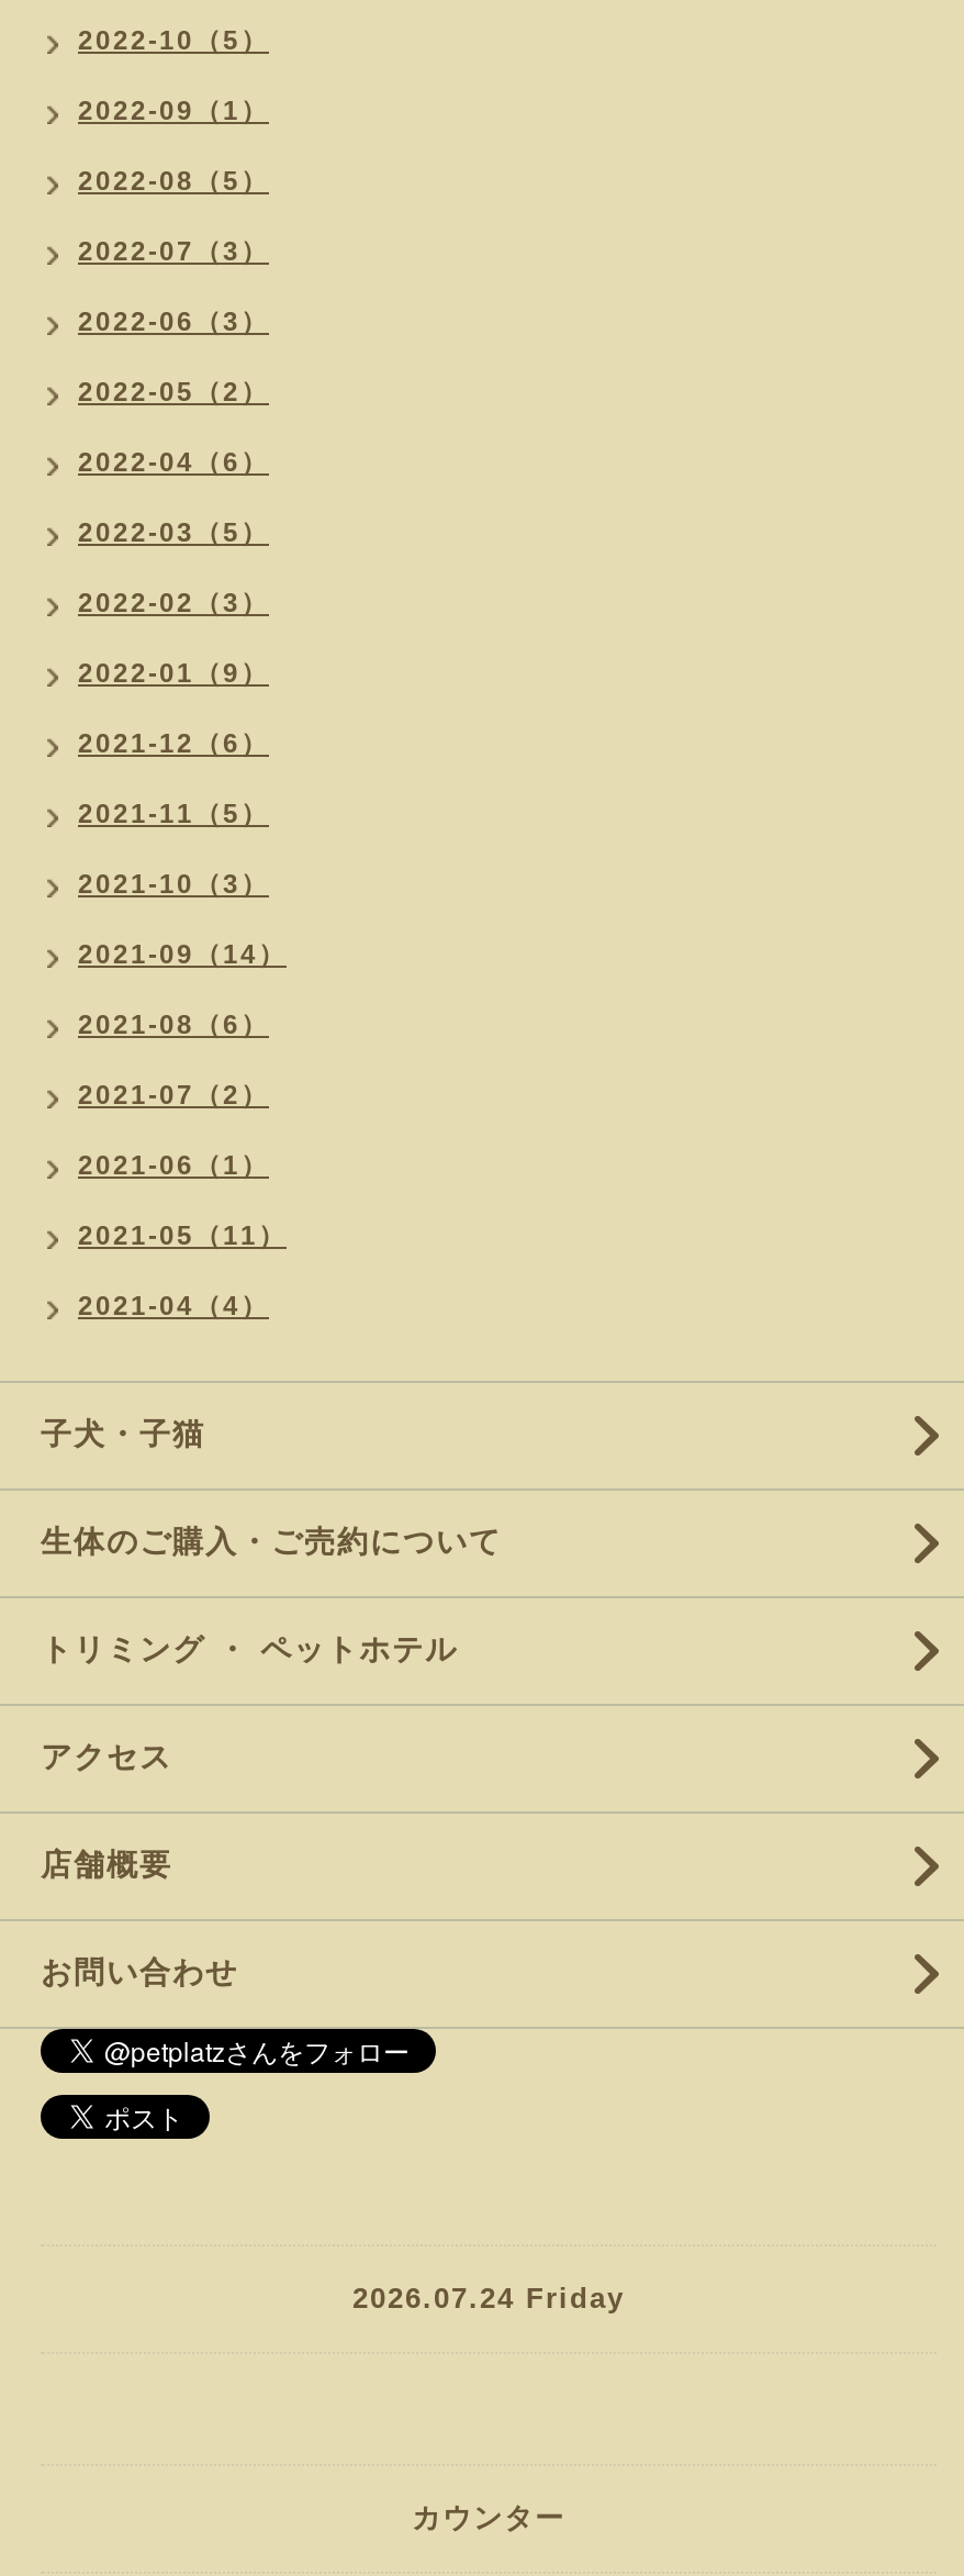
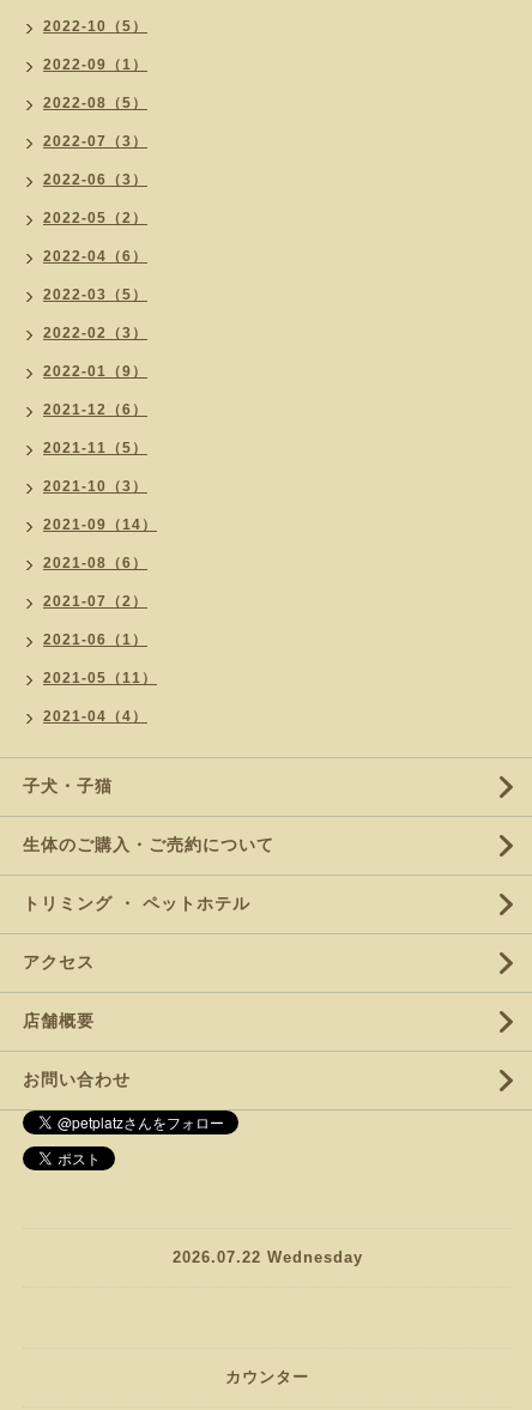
[352,2282,625,2315] 2026.07.24 Friday -> [172,1248,362,1266] 2026.07.22 Wednesday

